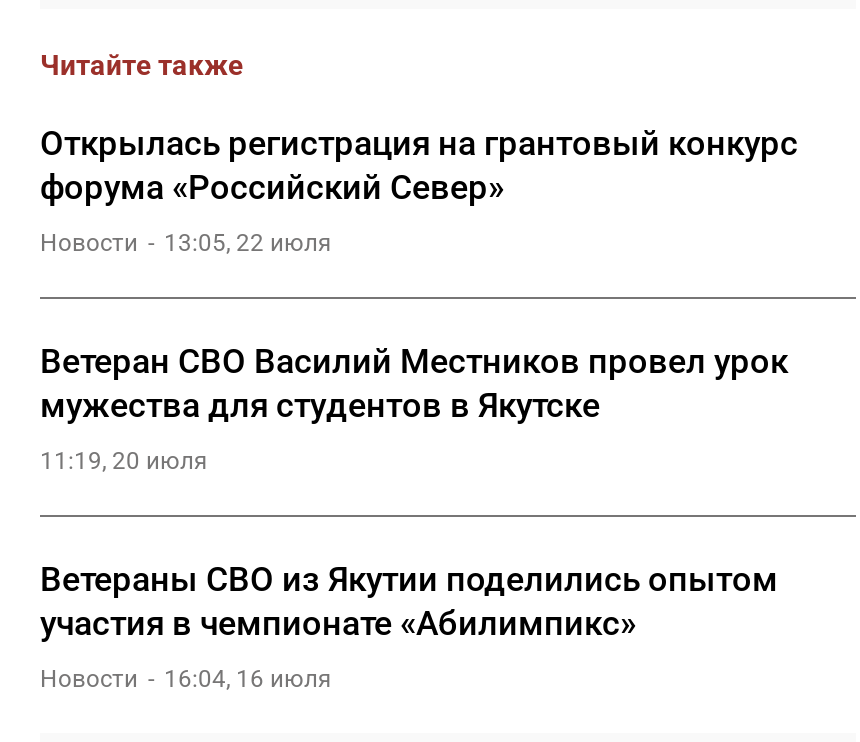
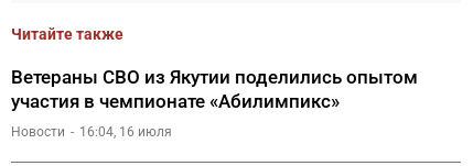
[40,123,798,475] Открылась регистрация на грантовый конкурс | форума «Российский Север» | Новости | 13:05, 22 июля | Ветеран СВО Василий Местников провел урок | мужества для студентов в Якутске | 11:19, 20 июля -> none

